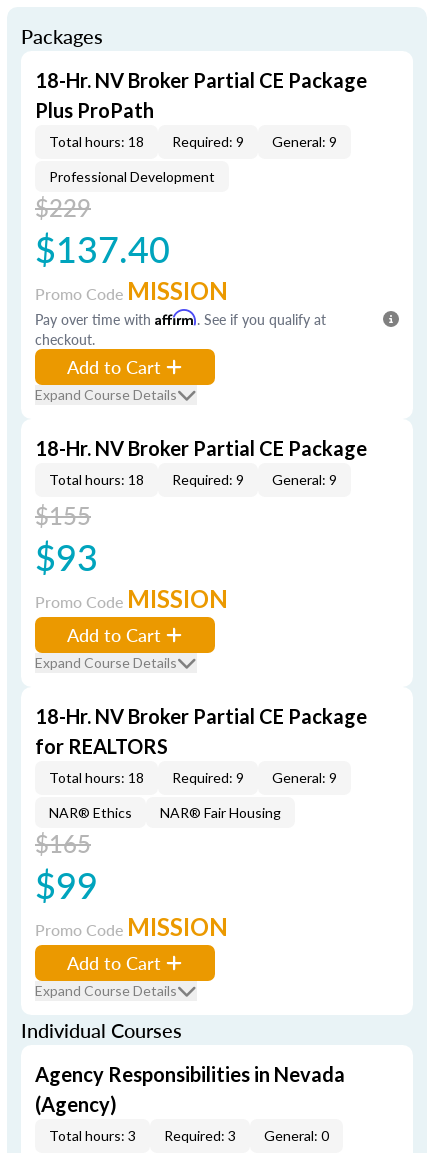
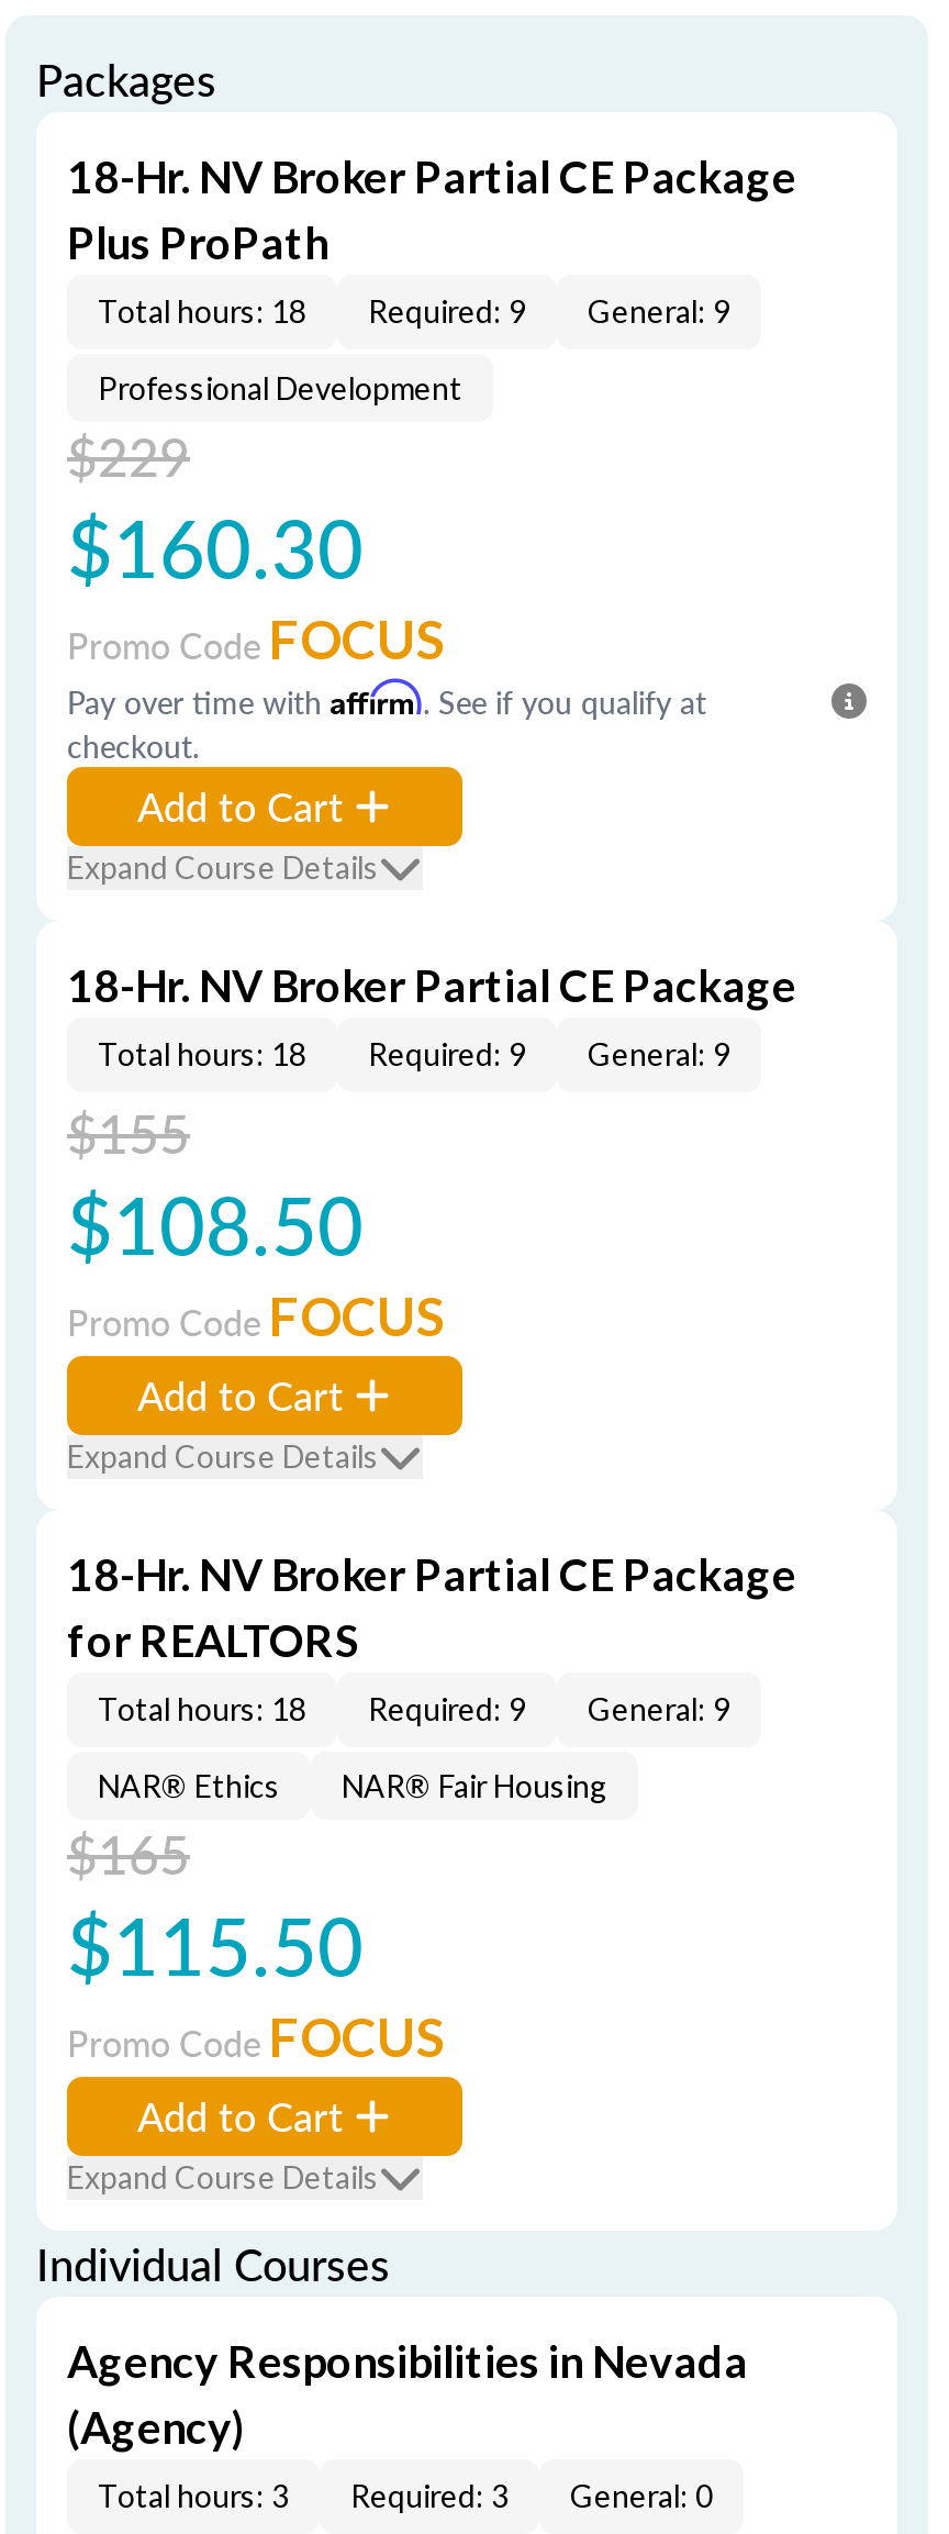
[35,223,170,274] $137.40 -> [67,490,364,602] $160.30
[35,276,228,305] Promo Code MISSION -> [67,607,445,670] Promo Code FOCUS
[35,531,98,582] $93 -> [67,1167,364,1279] $108.50
[35,584,228,613] Promo Code MISSION -> [67,1283,445,1347] Promo Code FOCUS
[35,859,98,910] $99 -> [67,1888,364,2000] $115.50
[35,912,228,941] Promo Code MISSION -> [67,2004,445,2068] Promo Code FOCUS

